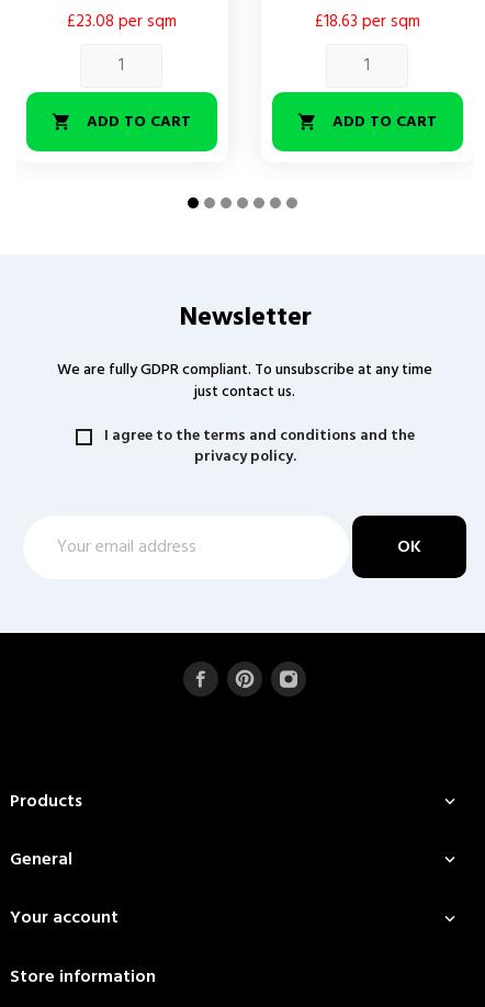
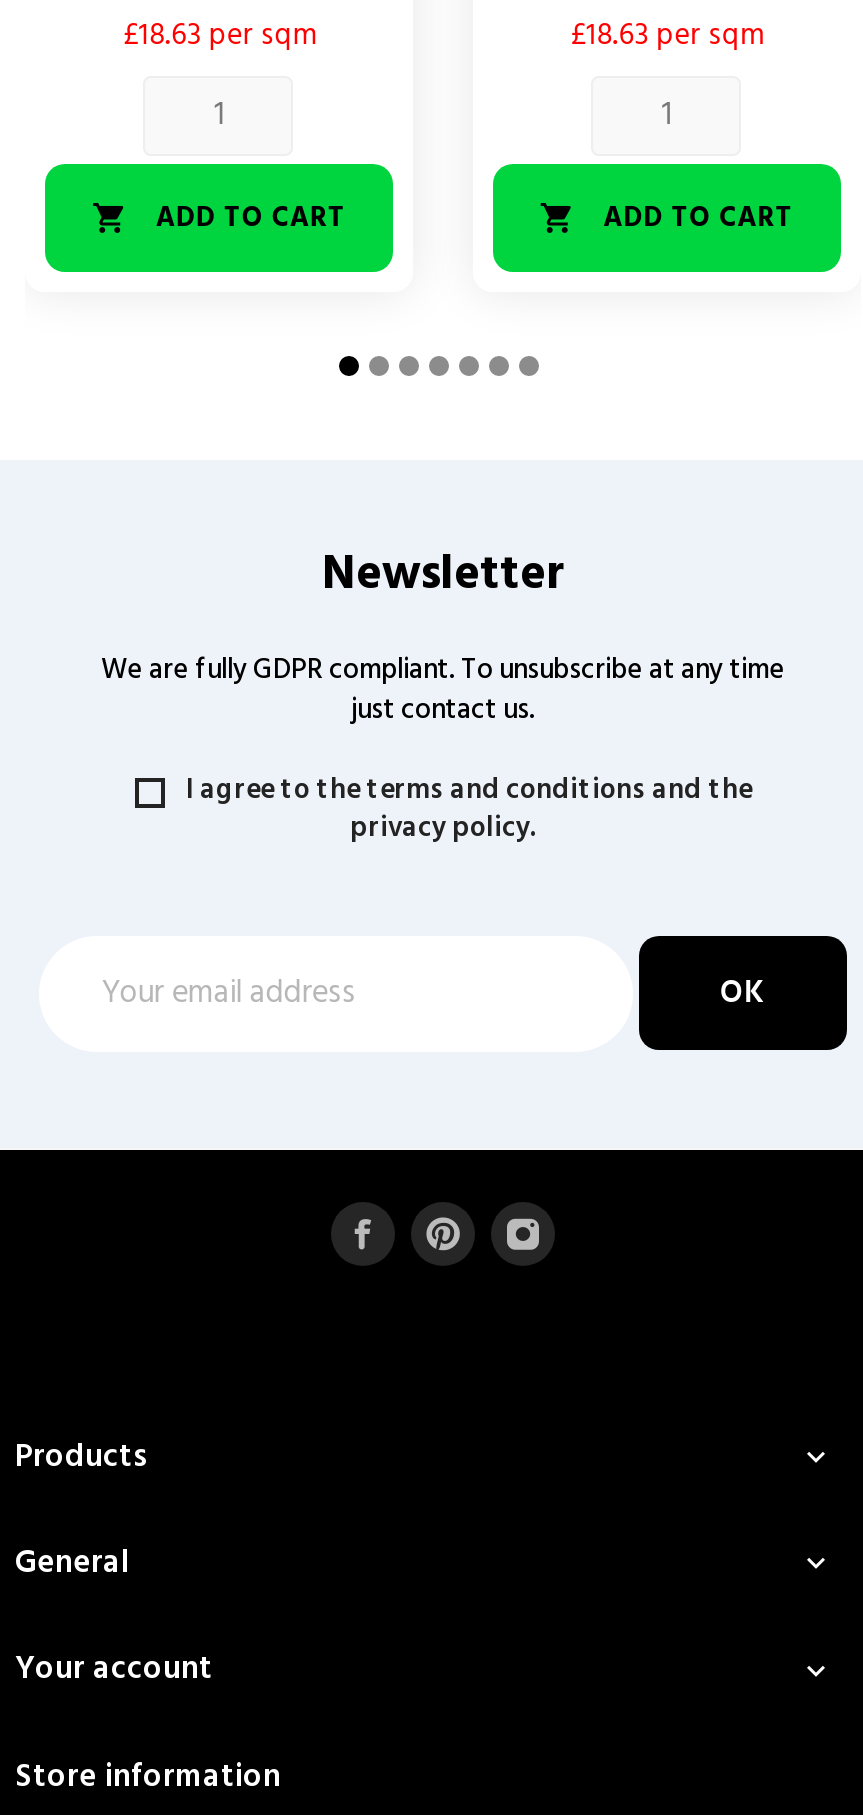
[67,9,177,35] £23.08 per sqm -> [123,13,315,61] £18.63 per sqm

